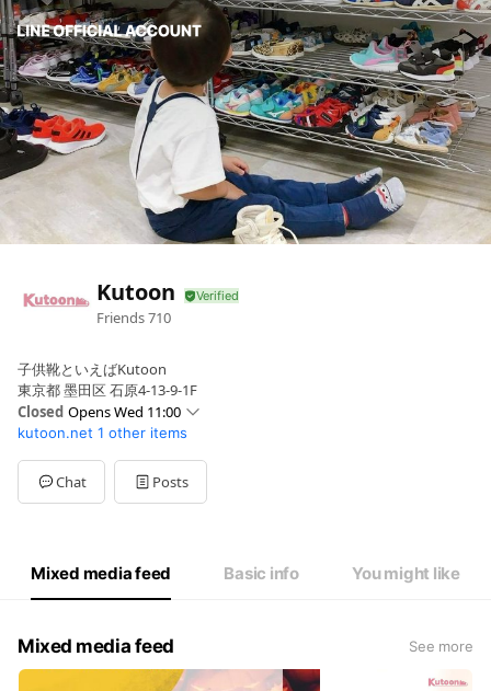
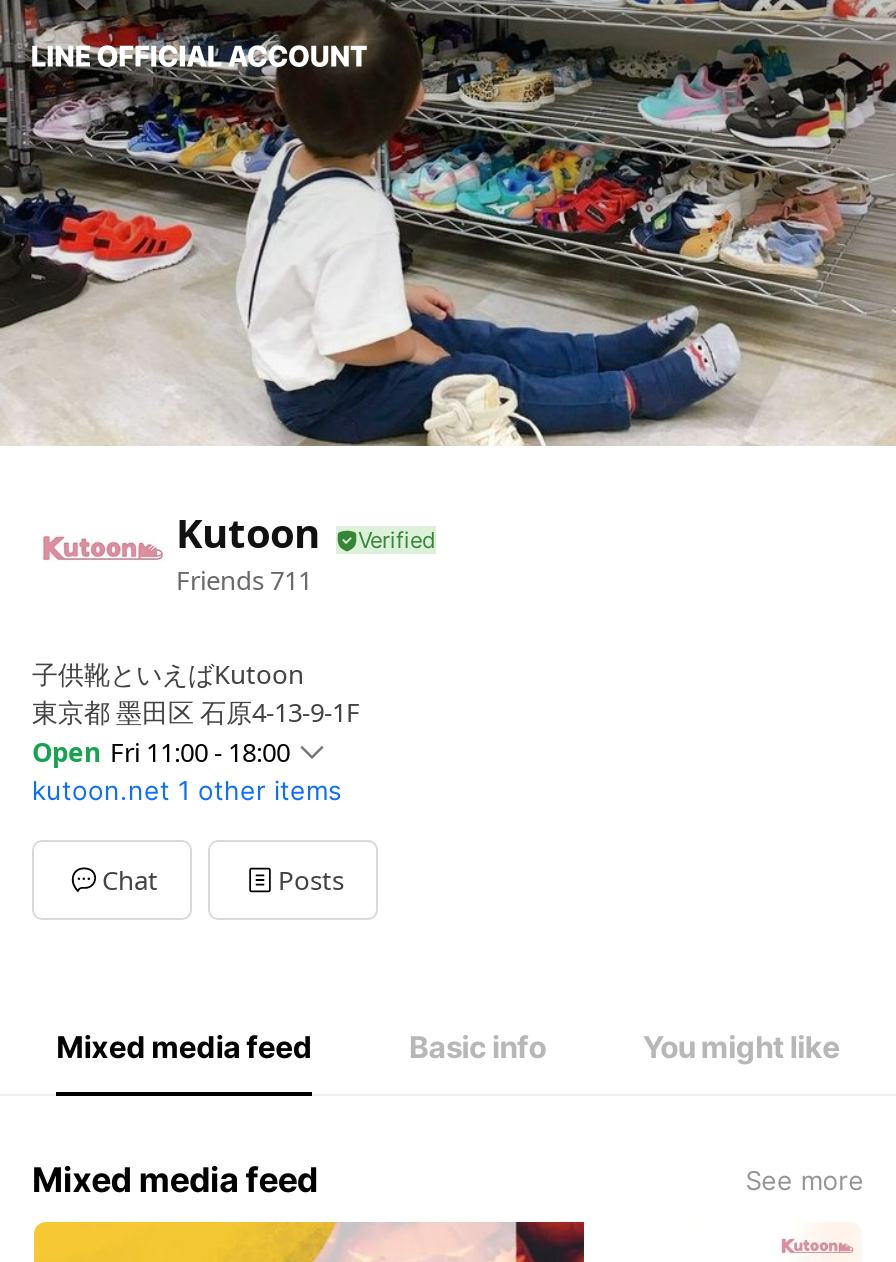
[96,308,171,327] Friends 710 -> [176,562,312,598] Friends 711
[18,402,181,422] Closed Opens Wed 11:00 -> [32,735,290,771] Open Fri 11:00 - 18:00

